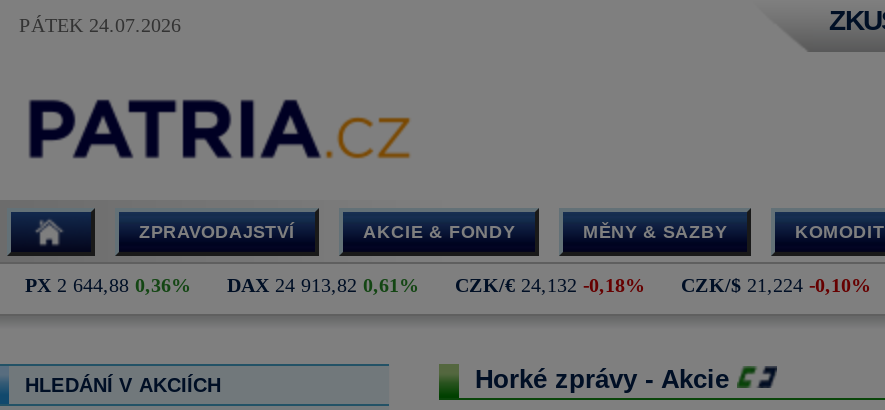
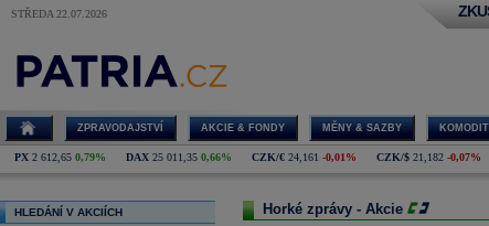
[19,14,181,36] PÁTEK 24.07.2026 -> [11,8,107,20] STŘEDA 22.07.2026
[25,274,191,296] PX 2 644,88 0,36% -> [14,151,106,163] PX 2 612,65 0,79%
[227,274,419,296] DAX 24 913,82 0,61% -> [126,151,232,163] DAX 25 011,35 0,66%
[455,274,645,296] CZK/€ 24,132 -0,18% -> [252,151,357,163] CZK/€ 24,161 -0,01%
[681,274,871,296] CZK/$ 21,224 -0,10% -> [376,151,481,163] CZK/$ 21,182 -0,07%

